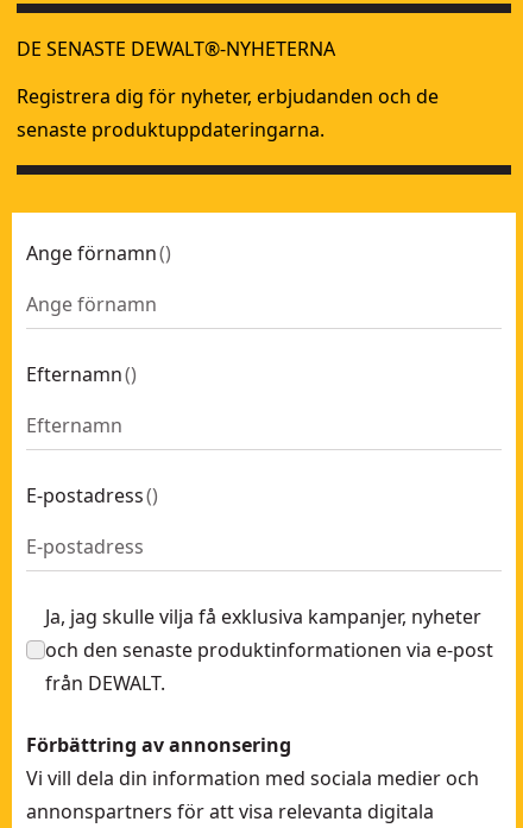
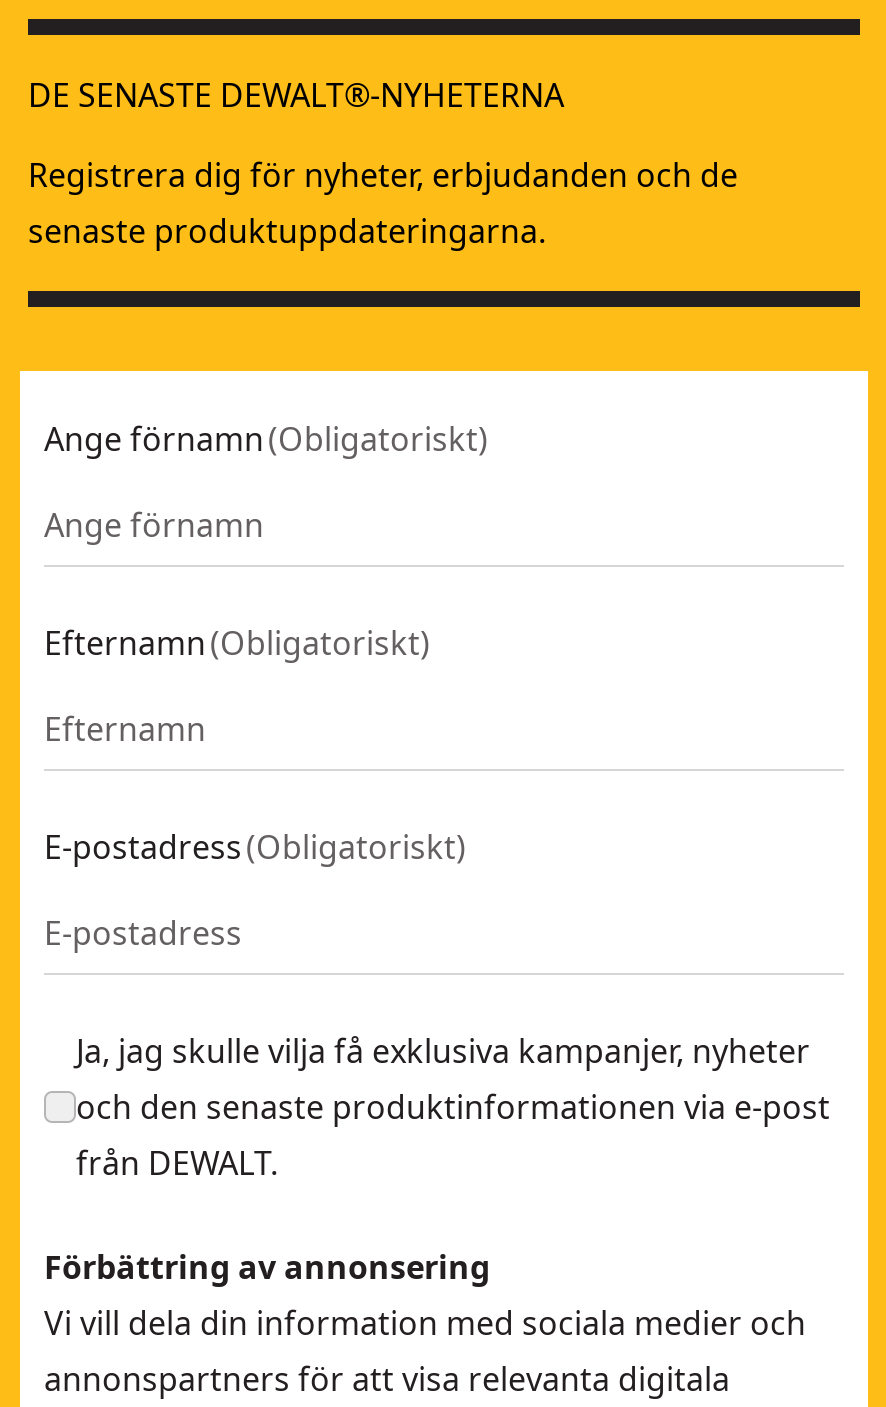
[26,240,171,266] Ange förnamn () -> [44,417,488,461] Ange förnamn (Obligatoriskt)
[26,361,137,387] Efternamn () -> [44,621,430,665] Efternamn (Obligatoriskt)
[26,482,158,508] E-postadress () -> [44,825,466,869] E-postadress (Obligatoriskt)

